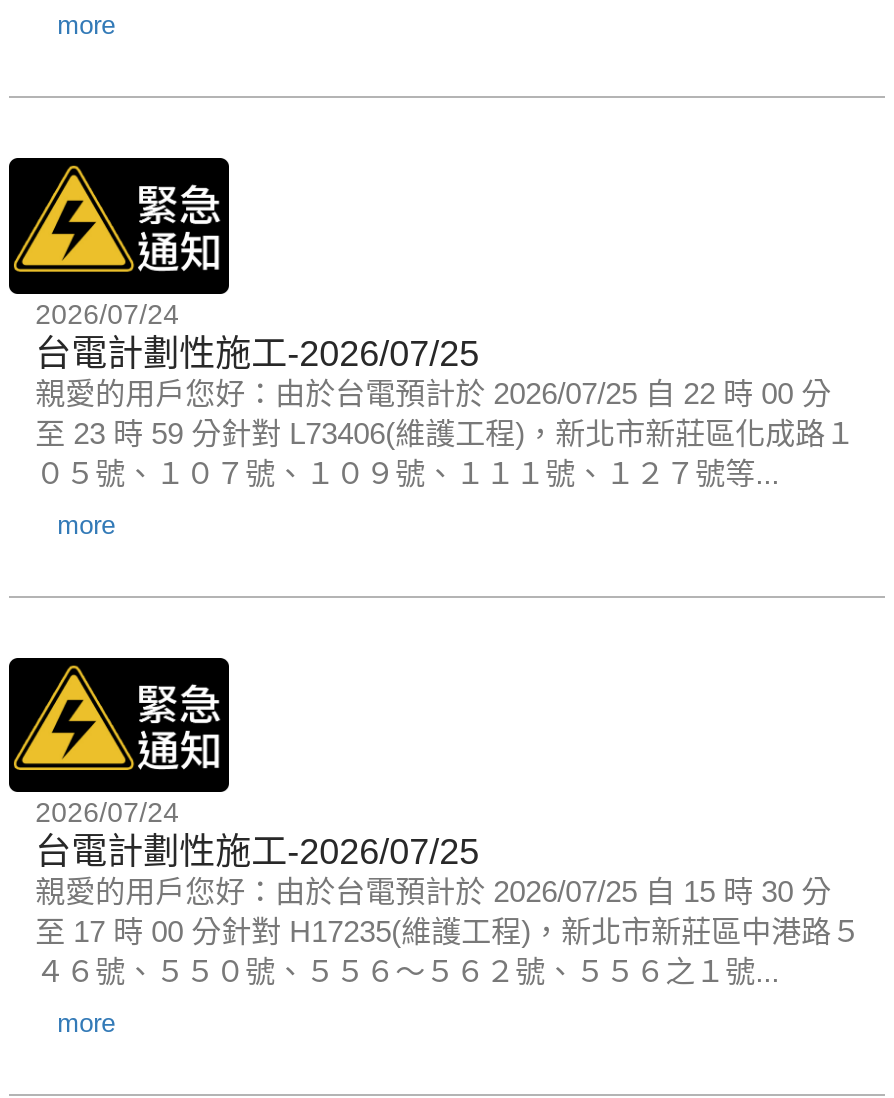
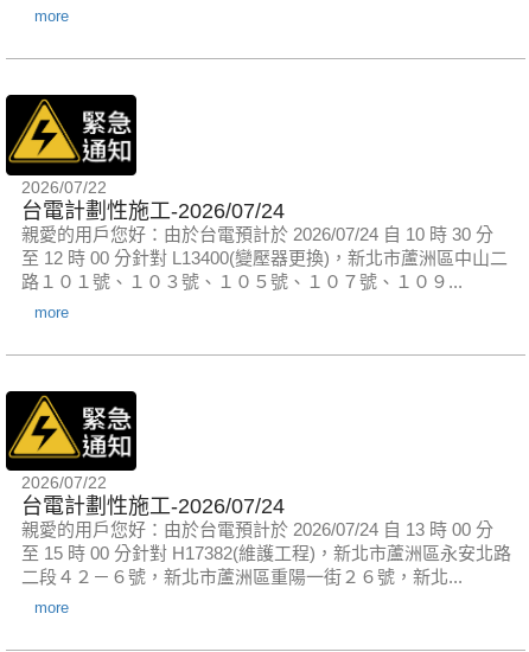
[35,297,855,489] 2026/07/24 | 台電計劃性施工-2026/07/25 | 親愛的用戶您好：由於台電預計於 2026/07/25 自 22 時 00 分 | 至 23 時 59 分針對 L73406(維護工程)，新北市新莊區化成路１ | ０５號、１０７號、１０９號、１１１號、１２７號等... -> [21,177,508,291] 2026/07/22 | 台電計劃性施工-2026/07/24 | 親愛的用戶您好：由於台電預計於 2026/07/24 自 10 時 30 分 | 至 12 時 00 分針對 L13400(變壓器更換)，新北市蘆洲區中山二 | 路１０１號、１０３號、１０５號、１０７號、１０９...
[35,797,861,989] 2026/07/24 | 台電計劃性施工-2026/07/25 | 親愛的用戶您好：由於台電預計於 2026/07/25 自 15 時 30 分 | 至 17 時 00 分針對 H17235(維護工程)，新北市新莊區中港路５ | ４６號、５５０號、５５６～５６２號、５５６之１號... -> [21,473,511,587] 2026/07/22 | 台電計劃性施工-2026/07/24 | 親愛的用戶您好：由於台電預計於 2026/07/24 自 13 時 00 分 | 至 15 時 00 分針對 H17382(維護工程)，新北市蘆洲區永安北路 | 二段４２－６號，新北市蘆洲區重陽一街２６號，新北...

